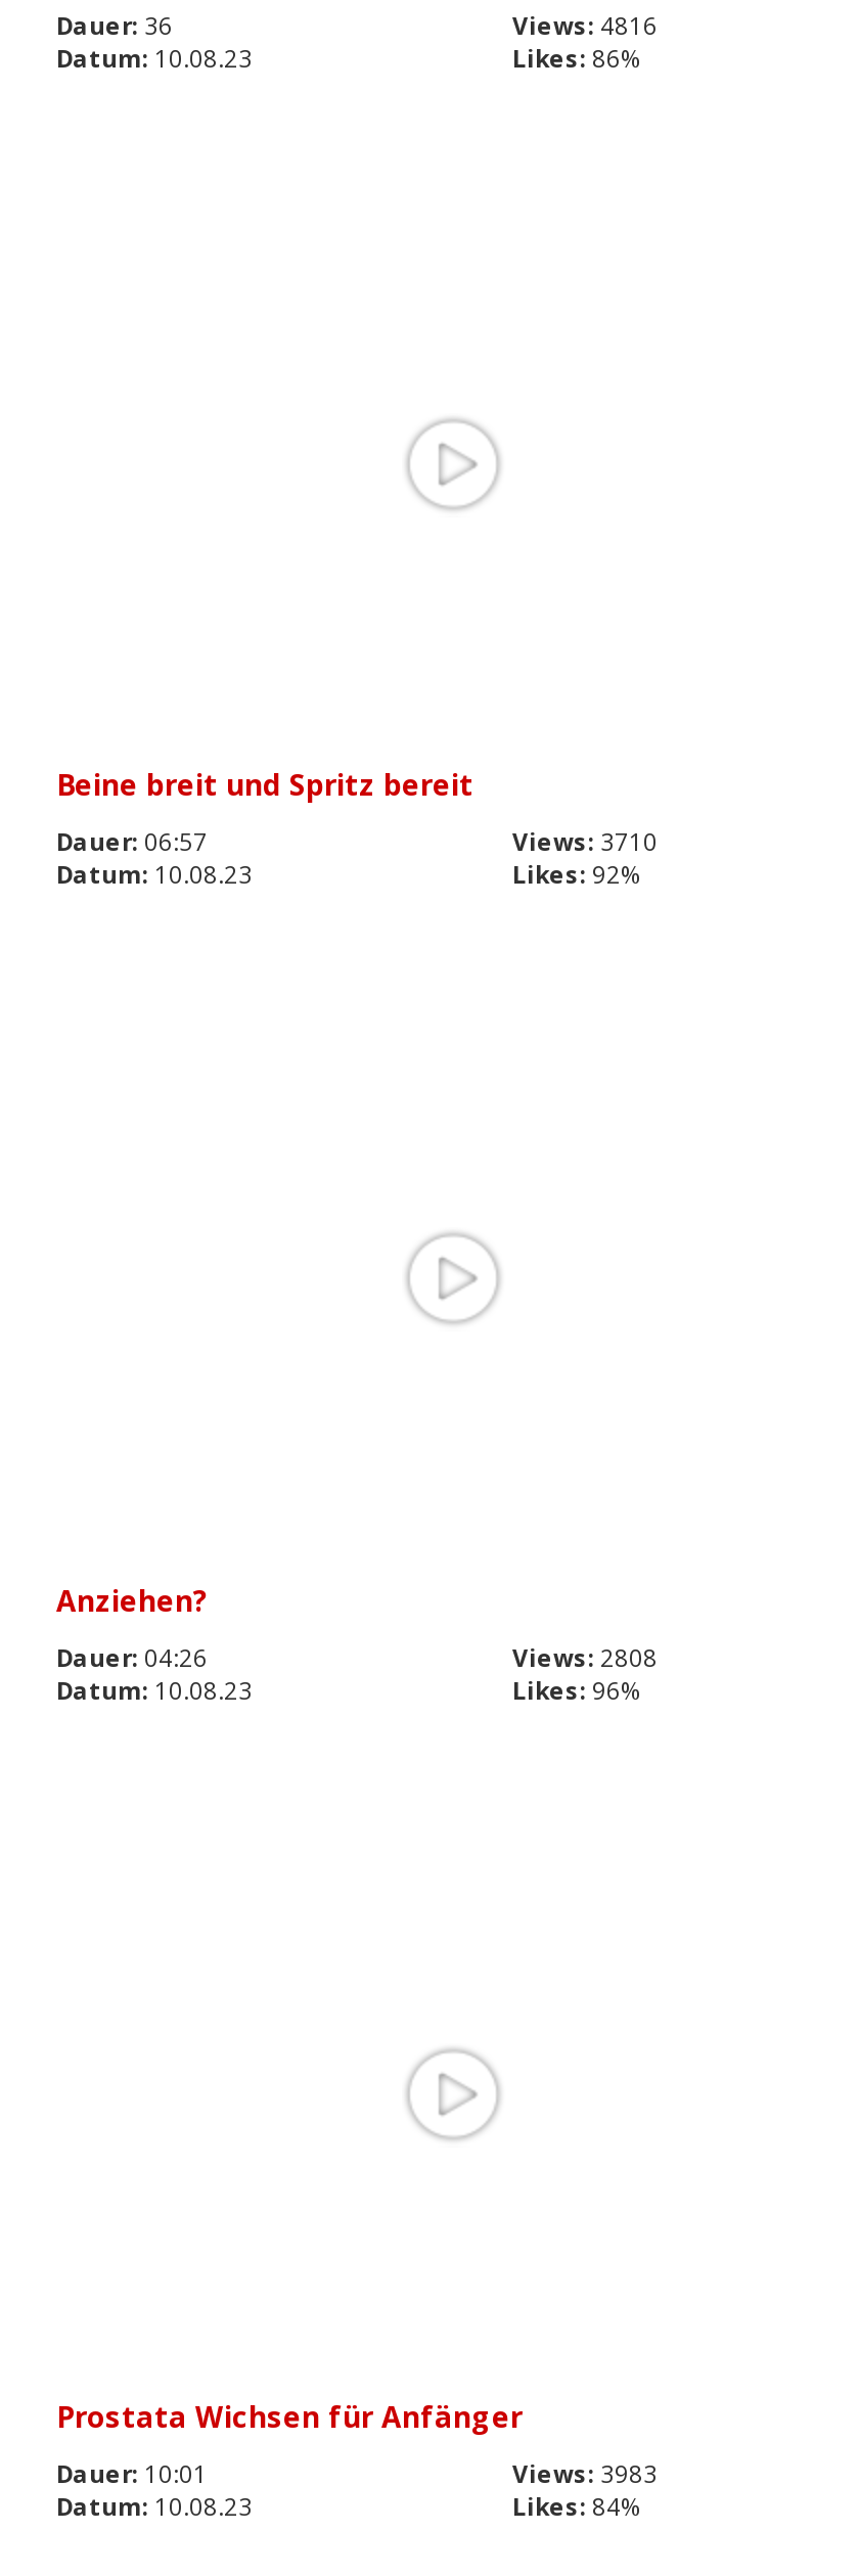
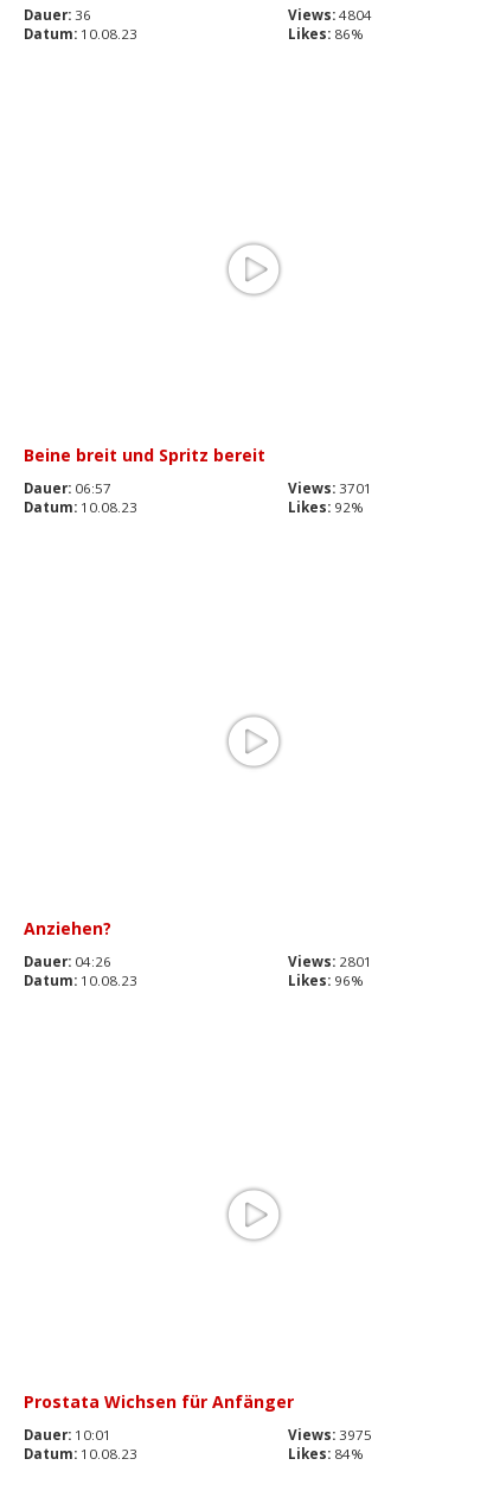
[512,10,658,41] Views: 4816 -> [288,6,372,24] Views: 4804
[512,826,658,857] Views: 3710 -> [288,479,372,497] Views: 3701
[512,1642,658,1673] Views: 2808 -> [288,952,372,970] Views: 2801
[512,2458,658,2489] Views: 3983 -> [288,1426,372,1443] Views: 3975

